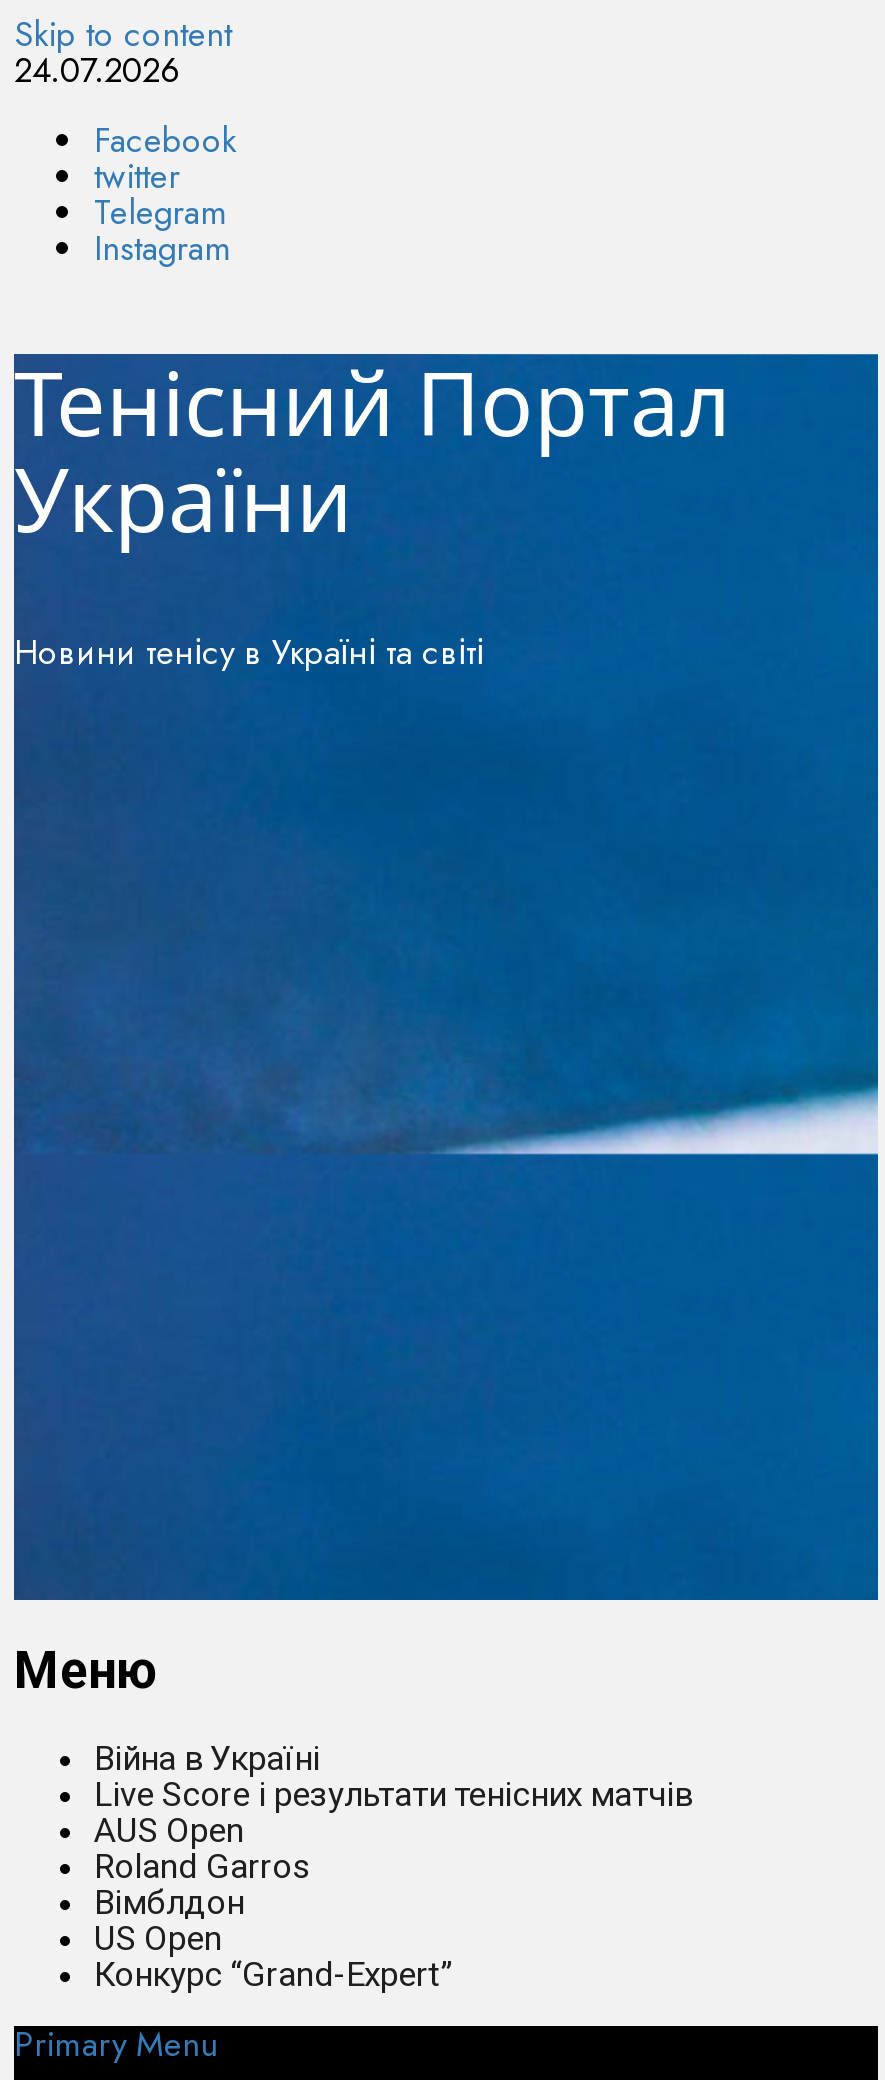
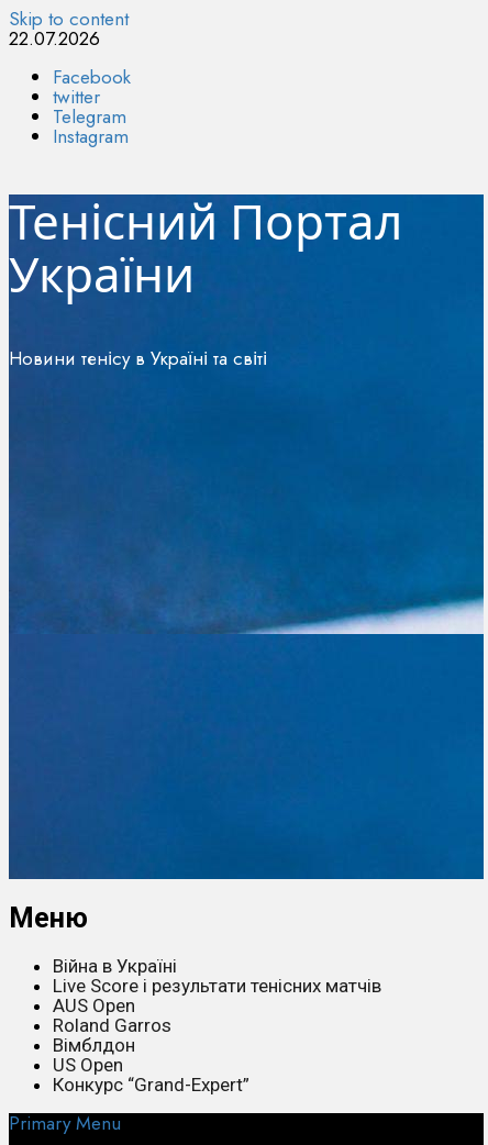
[14,46,180,94] 24.07.2026 -> [9,25,100,52] 22.07.2026

